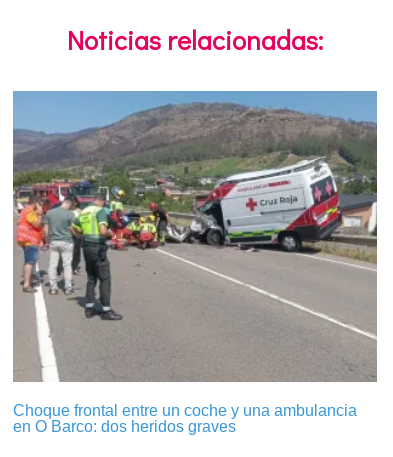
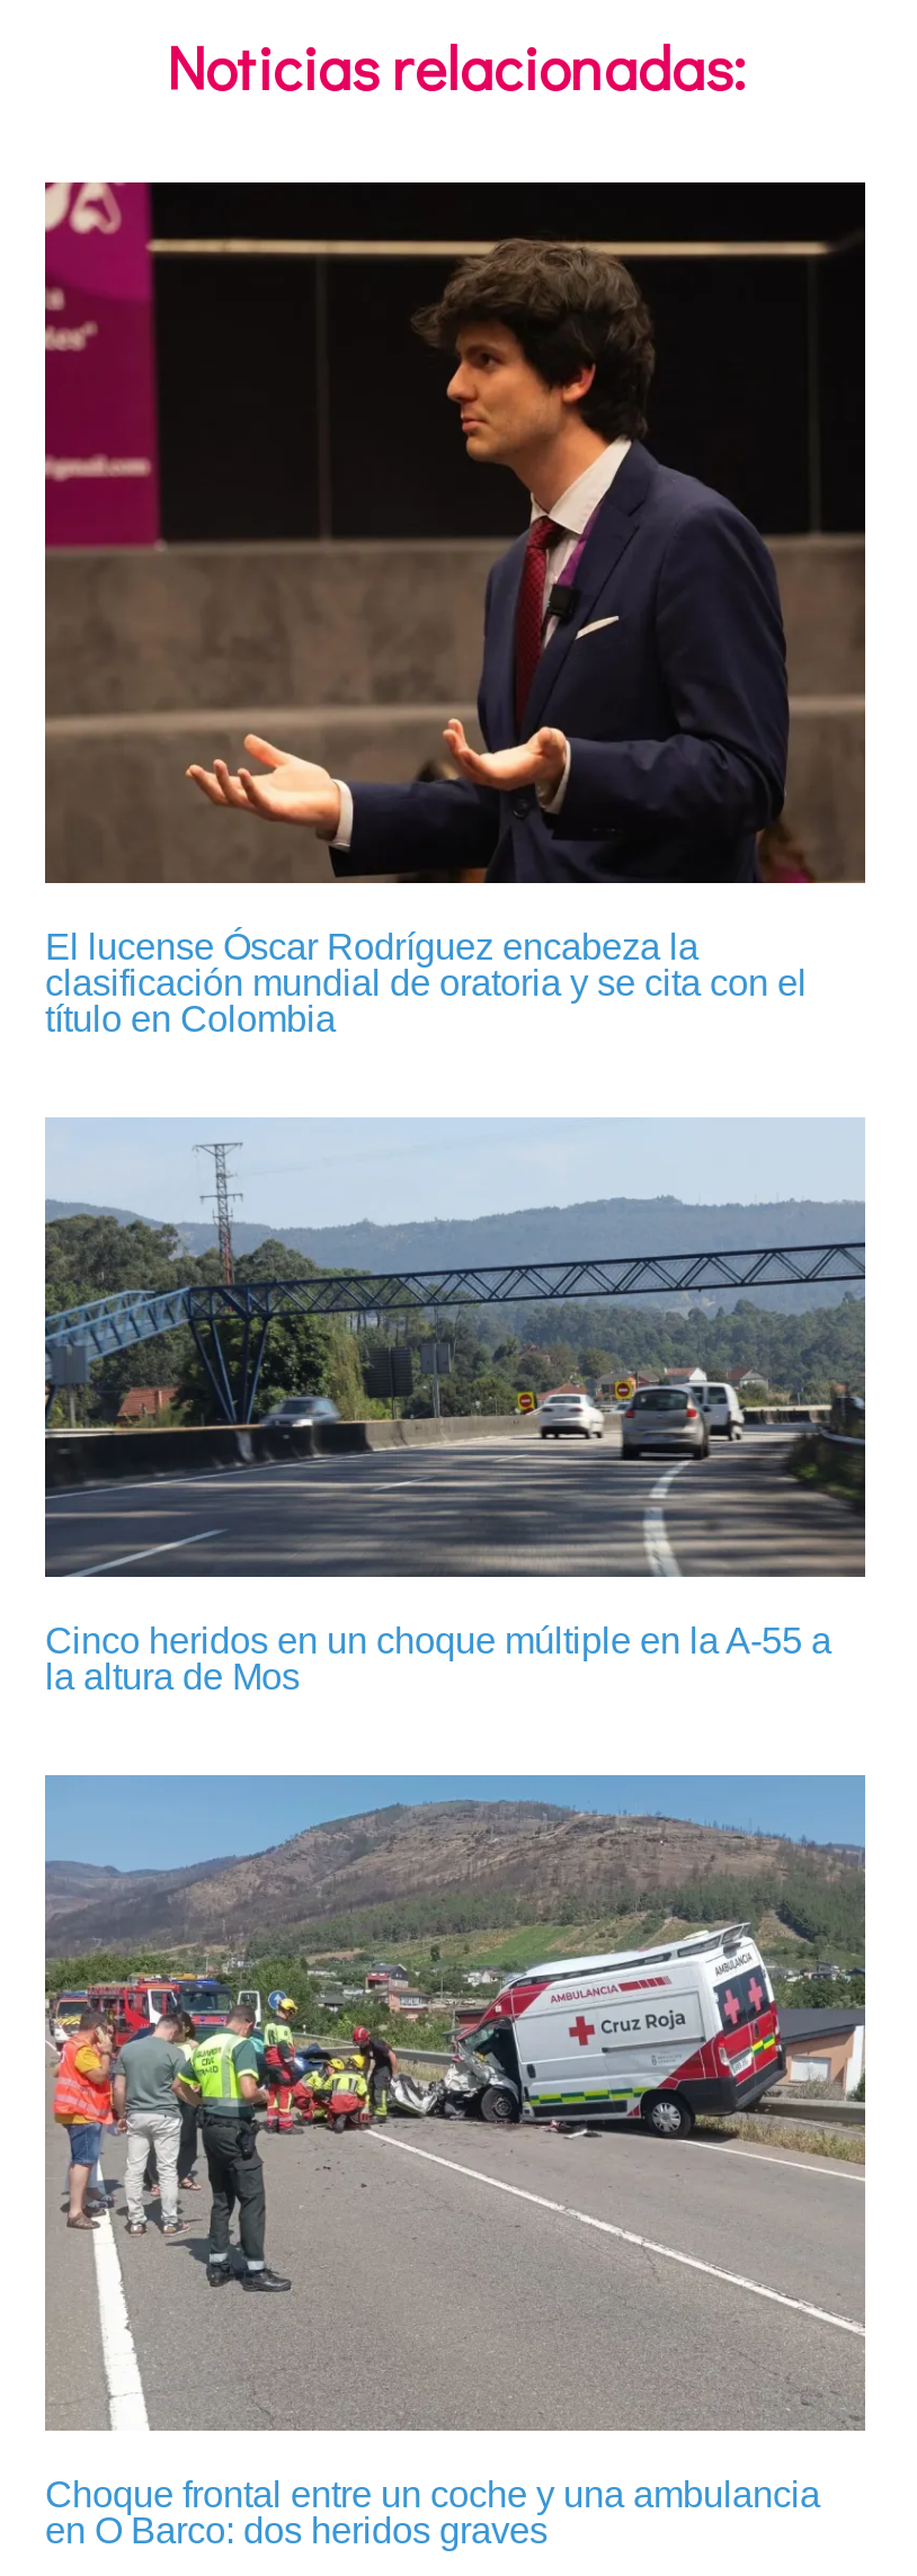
none -> [43,180,867,1038] [image] | El lucense Óscar Rodríguez encabeza la | clasificación mundial de oratoria y se cita con el | título en Colombia
none -> [43,1117,867,1696] [image] | Cinco heridos en un choque múltiple en la A-55 a | la altura de Mos

